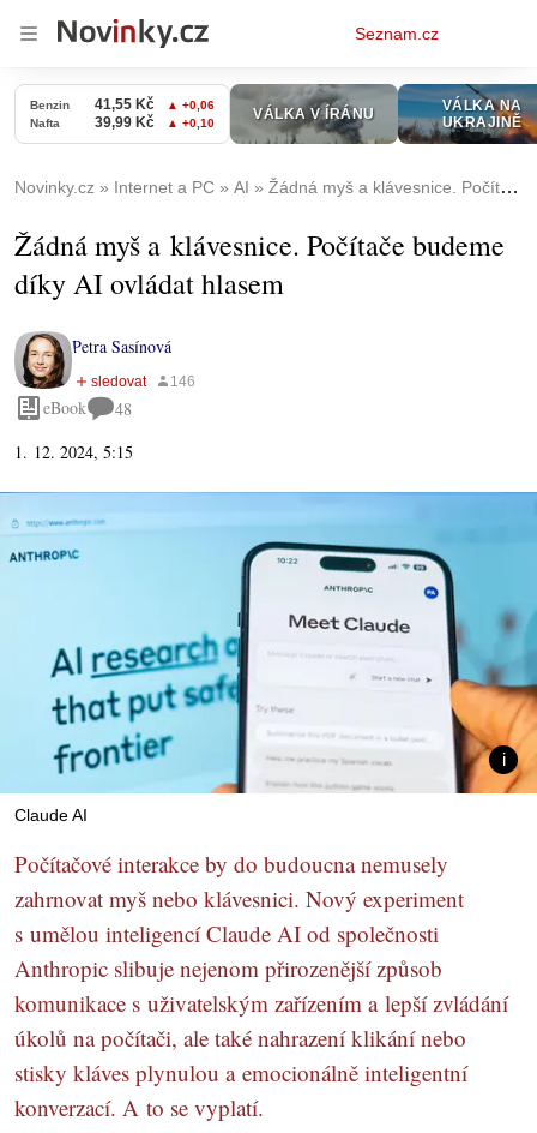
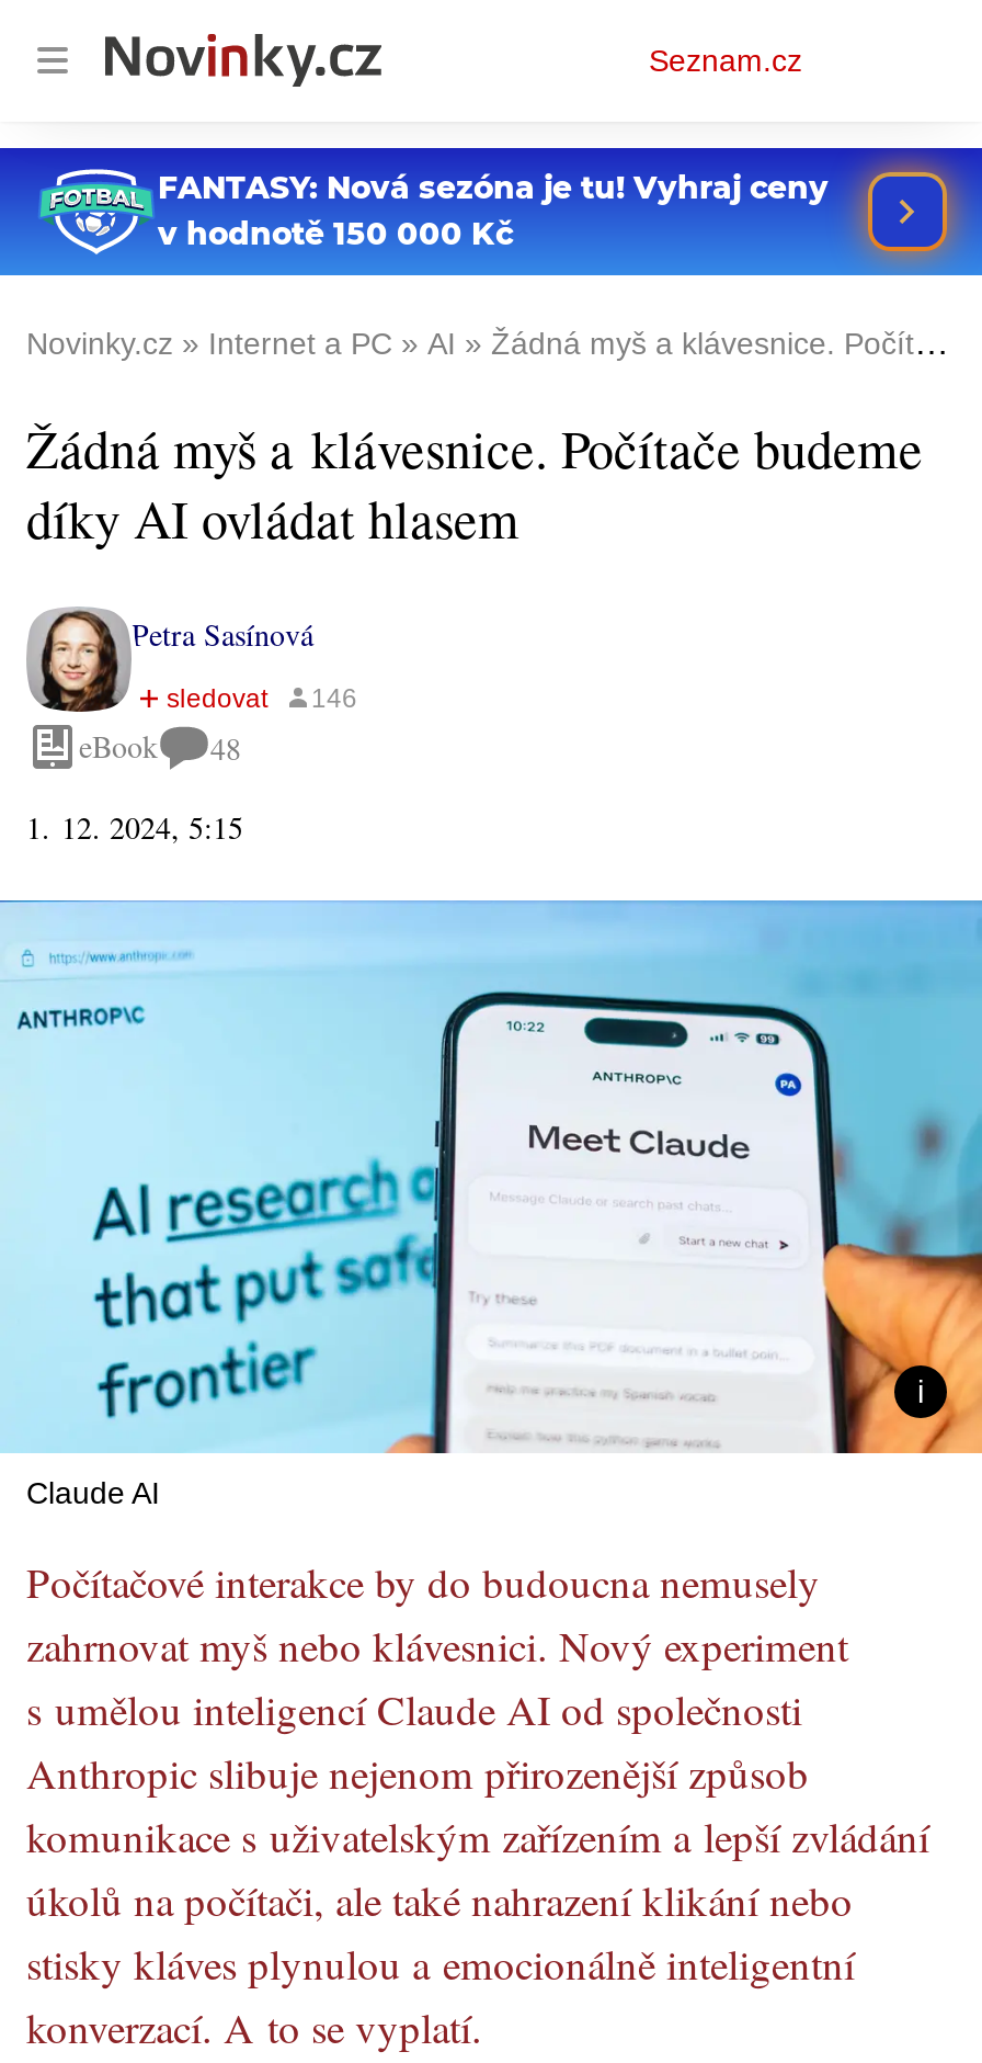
[4,82,533,150] [image] -> [7,146,975,277] [image]

